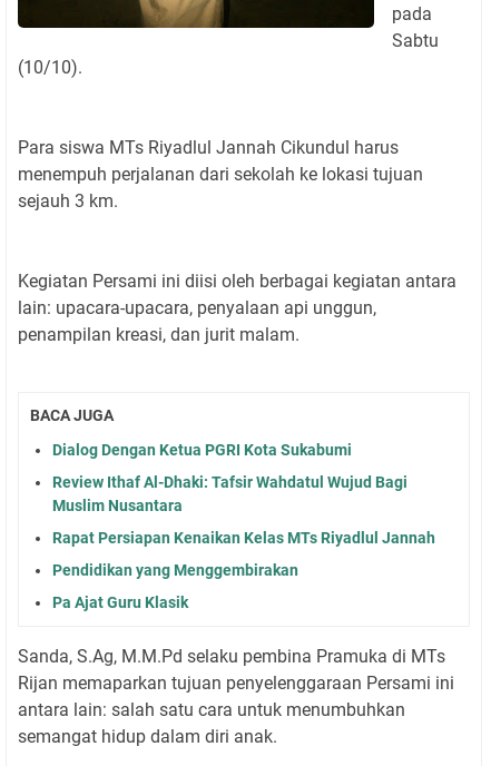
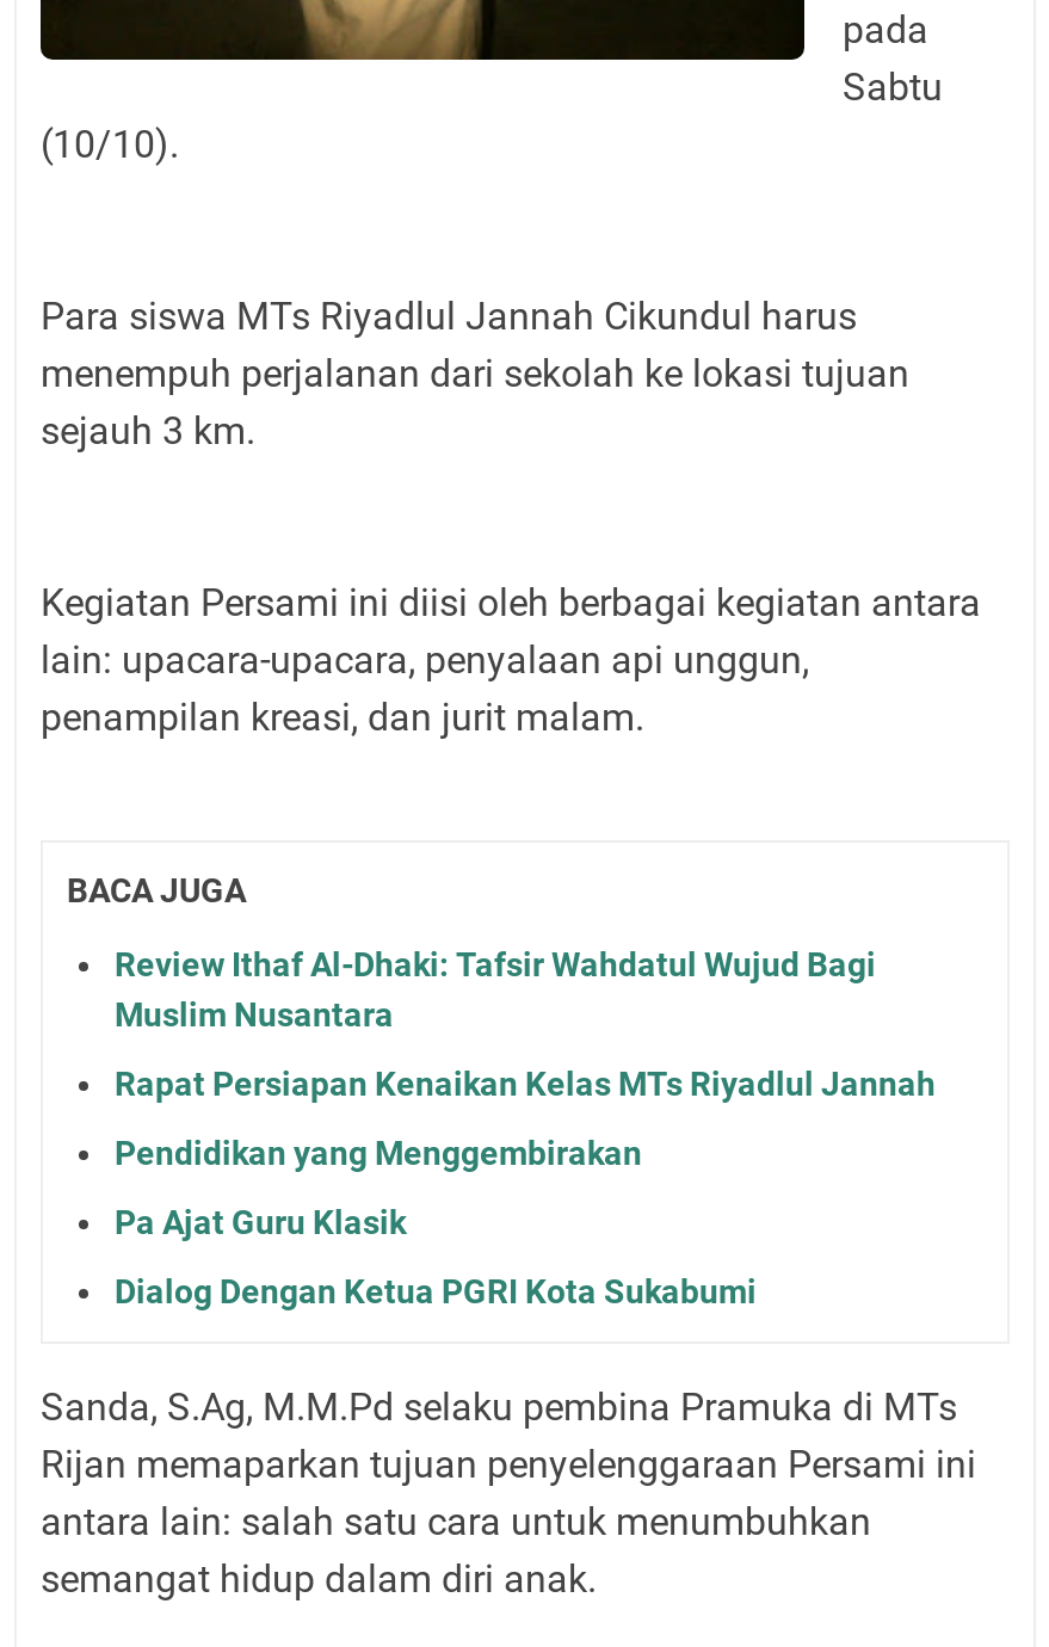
moved [52,440,352,458] -> [115,1271,757,1309]: Dialog Dengan Ketua PGRI Kota Sukabumi
moved [52,473,435,611] -> [115,944,936,1240]: Review Ithaf Al-Dhaki: Tafsir Wahdatul Wujud Bagi | Muslim Nusantara | Rapat Persiapan Kenaikan Kelas MTs Riyadlul Jannah | Pendidikan yang Menggembirakan | Pa Ajat Guru Klasik

